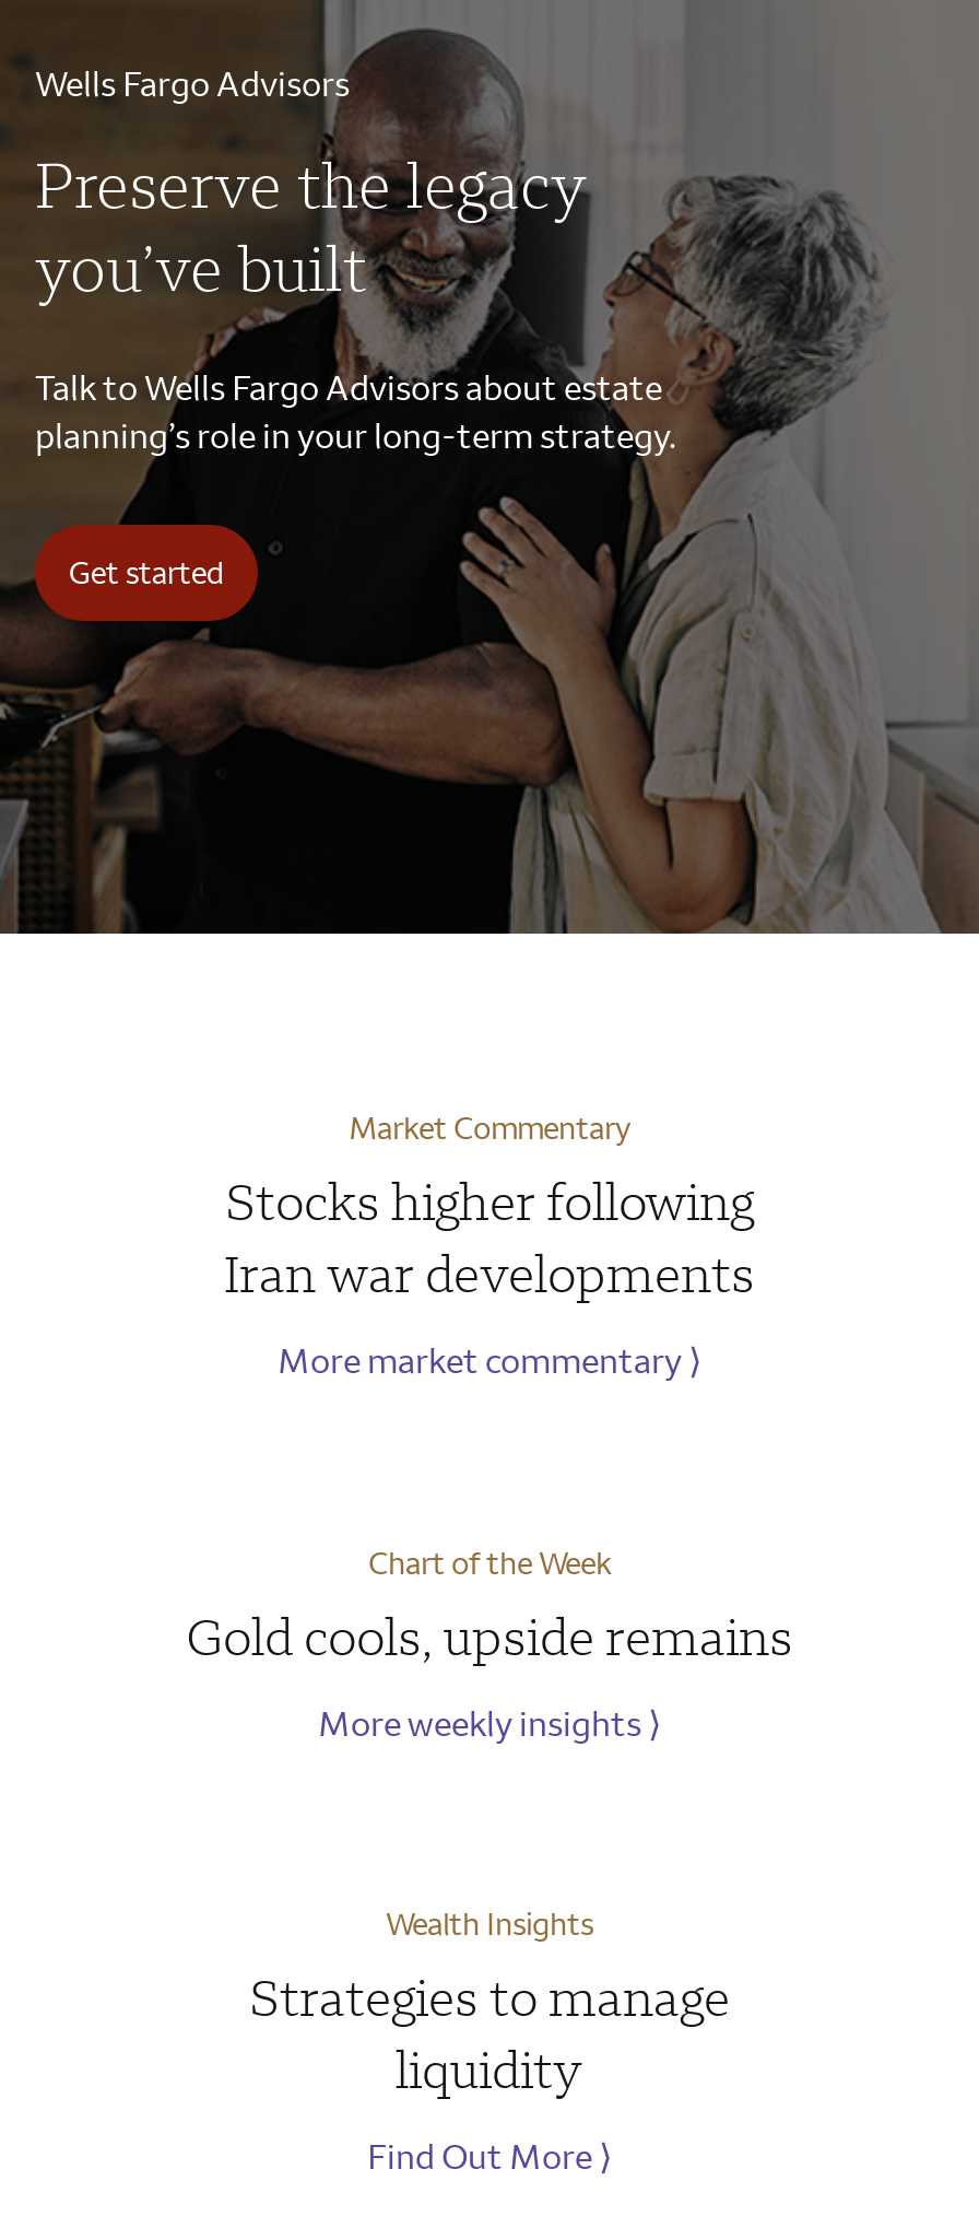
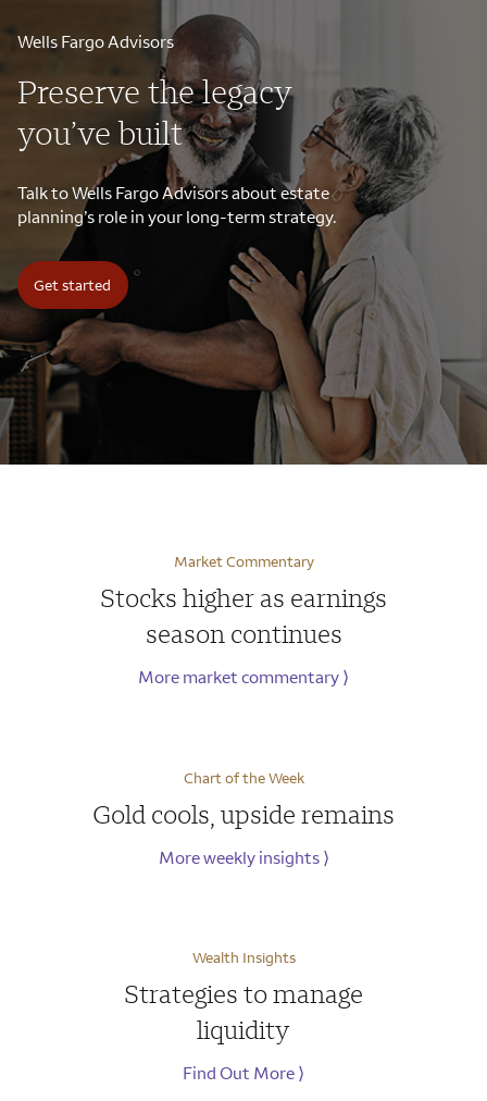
[224,1168,755,1306] Stocks higher following | Iran war developments -> [100,581,387,650] Stocks higher as earnings | season continues

